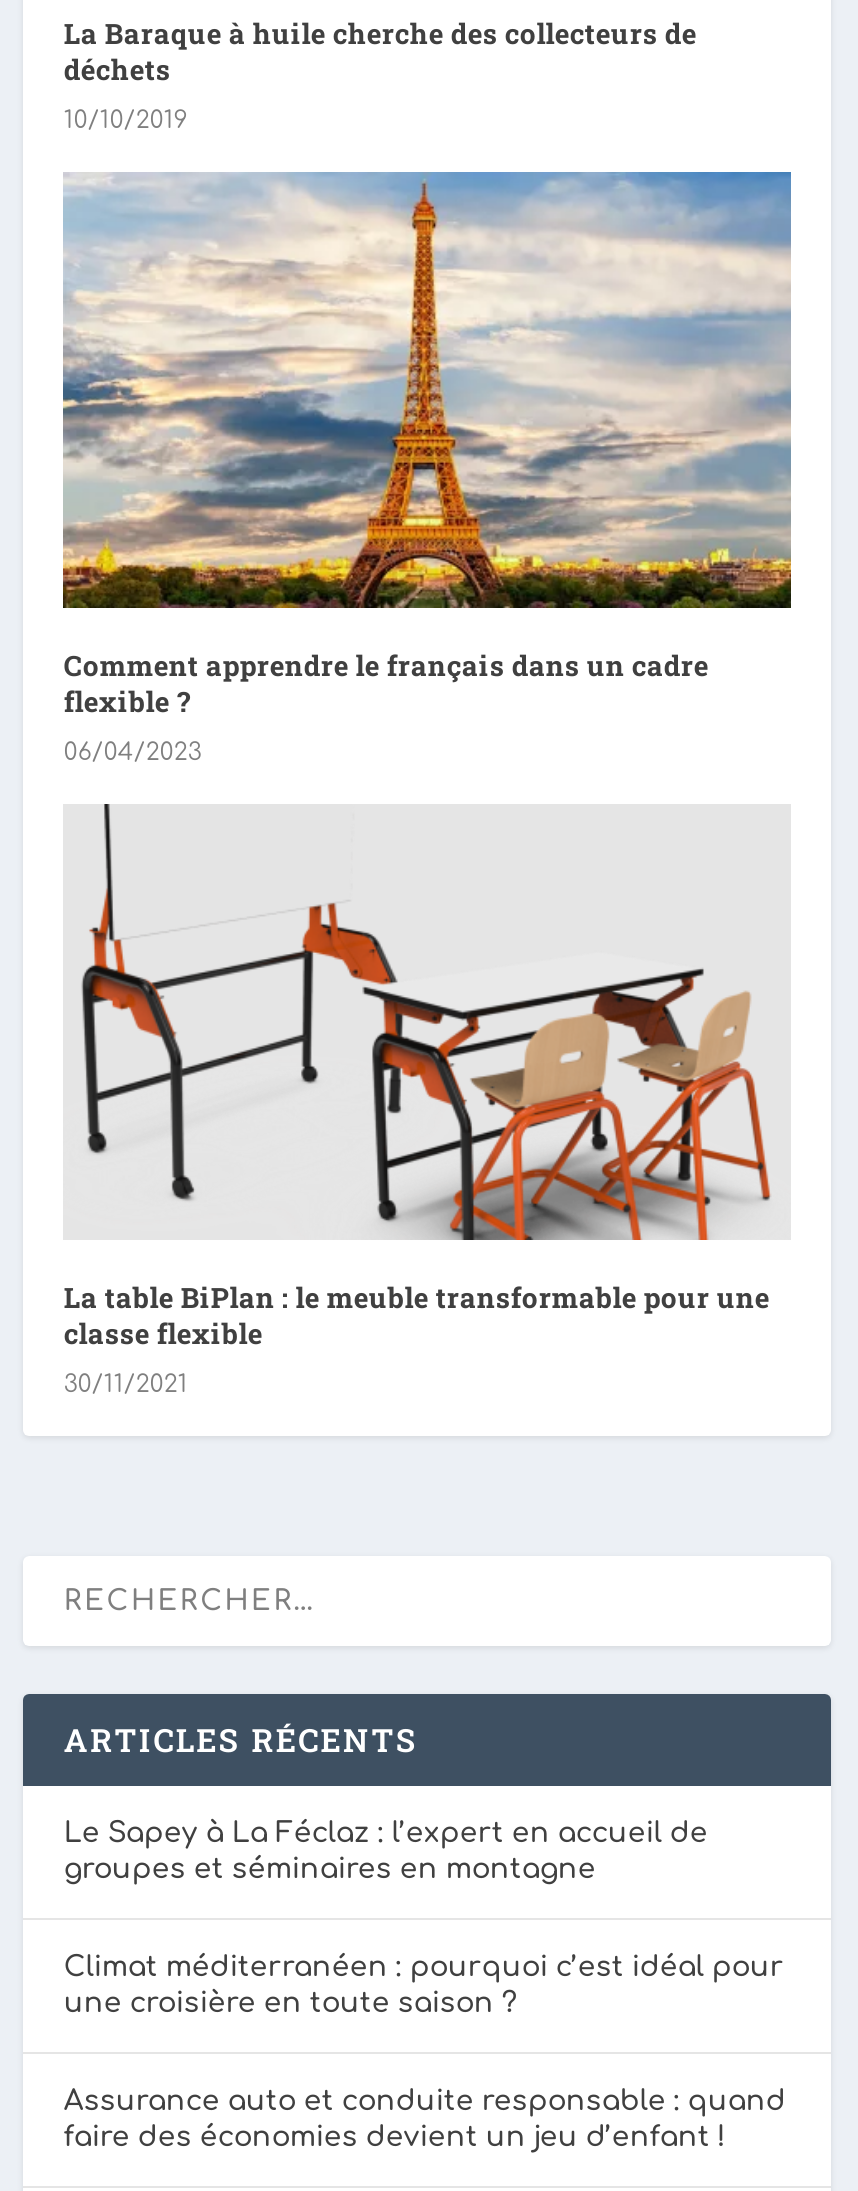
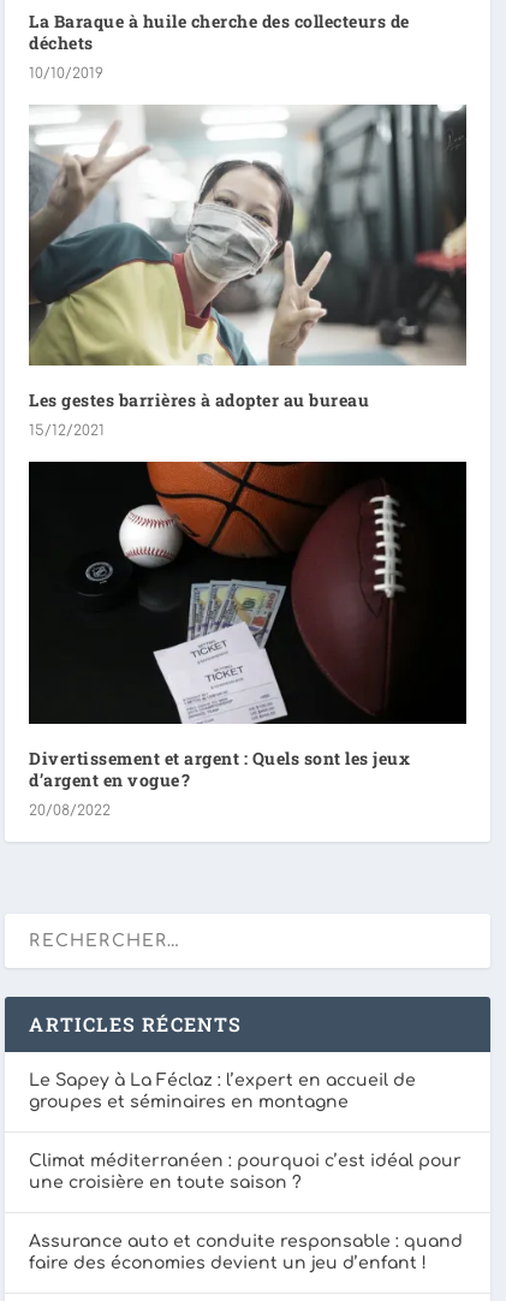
[61,170,793,721] [image] | Comment apprendre le français dans un cadre | flexible ? -> [29,103,468,412] [image] | Les gestes barrières à adopter au bureau
[64,739,202,767] 06/04/2023 -> [29,423,105,439] 15/12/2021
[63,802,791,1353] [image] | La table BiPlan : le meuble transformable pour une | classe flexible -> [28,461,468,792] [image] | Divertissement et argent : Quels sont les jeux | d’argent en vogue ?
[64,1371,188,1399] 30/11/2021 -> [29,802,111,819] 20/08/2022

